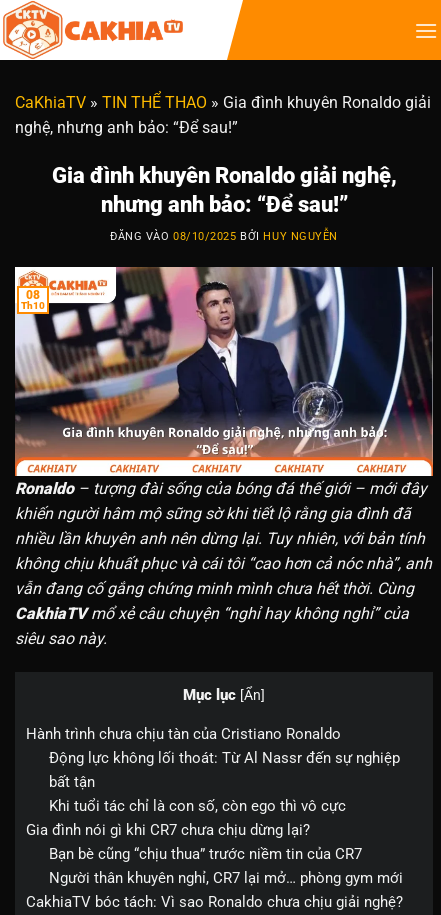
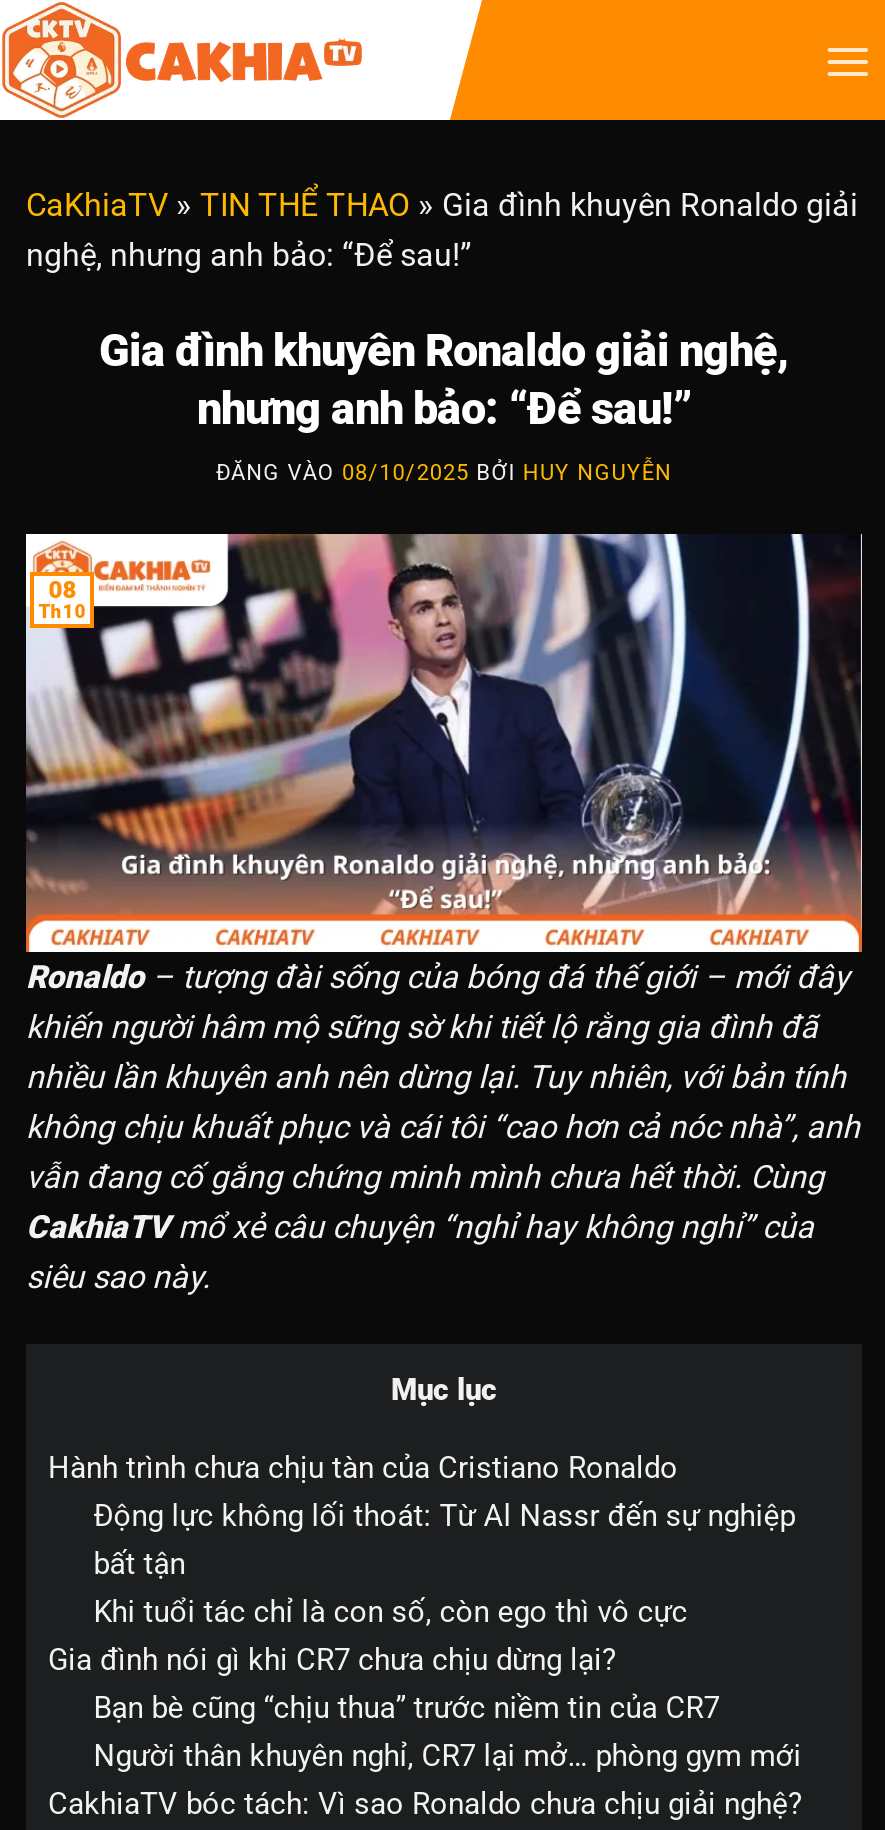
[183,686,265,704] Mục lục [Ẩn] -> [391,1372,497,1408] Mục lục

